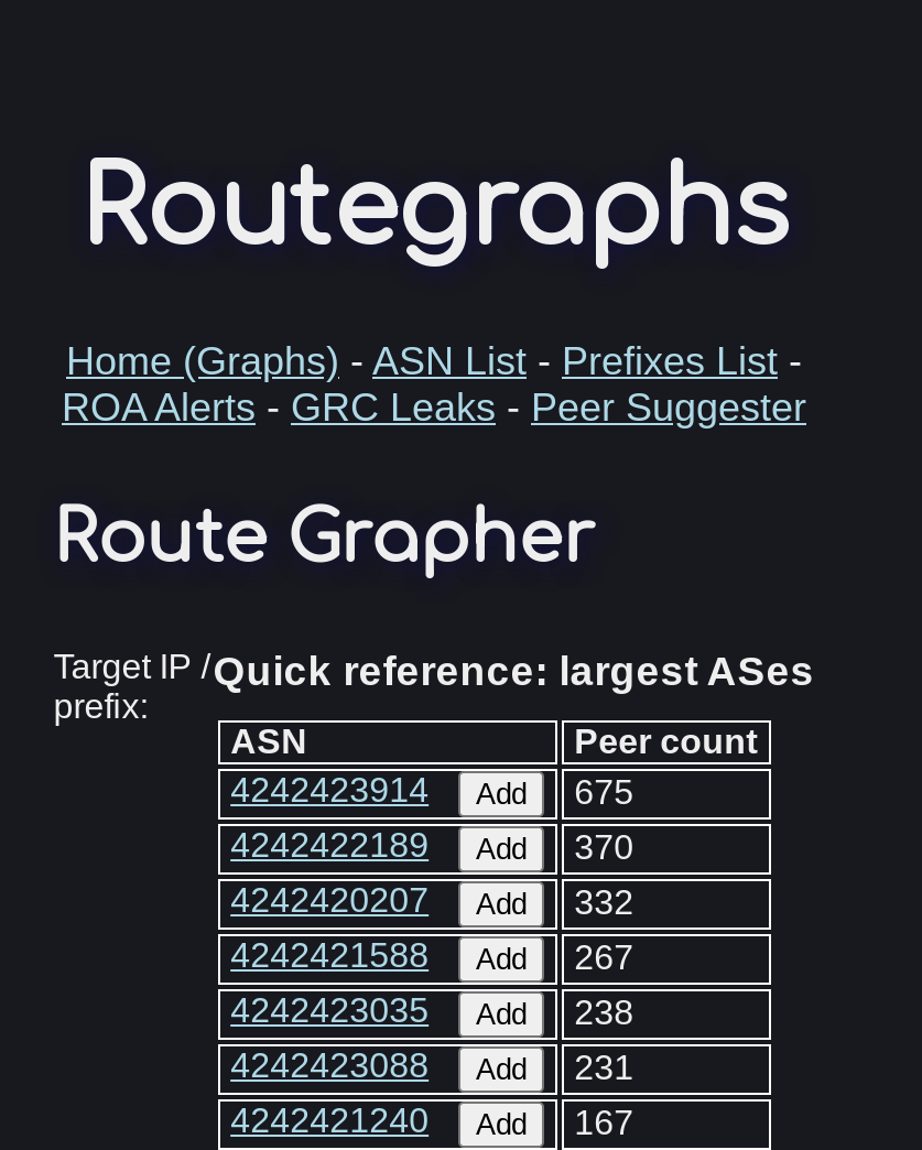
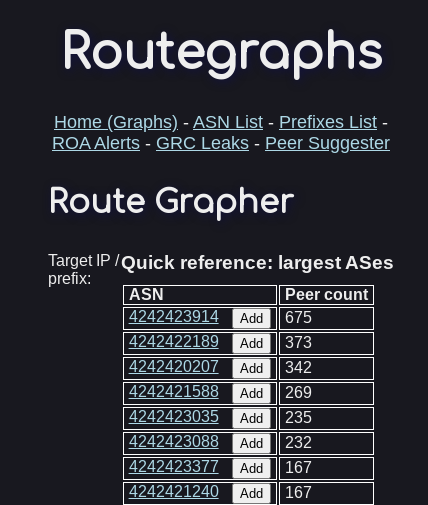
[230,826,634,866] 4242422189 Add 370 -> [129,333,312,351] 4242422189 Add 373
[230,881,634,921] 4242420207 Add 332 -> [129,358,312,376] 4242420207 Add 342
[230,937,634,976] 4242421588 Add 267 -> [129,383,312,401] 4242421588 Add 269
[230,992,634,1031] 4242423035 Add 238 -> [129,408,312,426] 4242423035 Add 235
[574,1049,634,1086] 231 -> [129,434,312,476] 232 | 4242423377 | Add | 167

